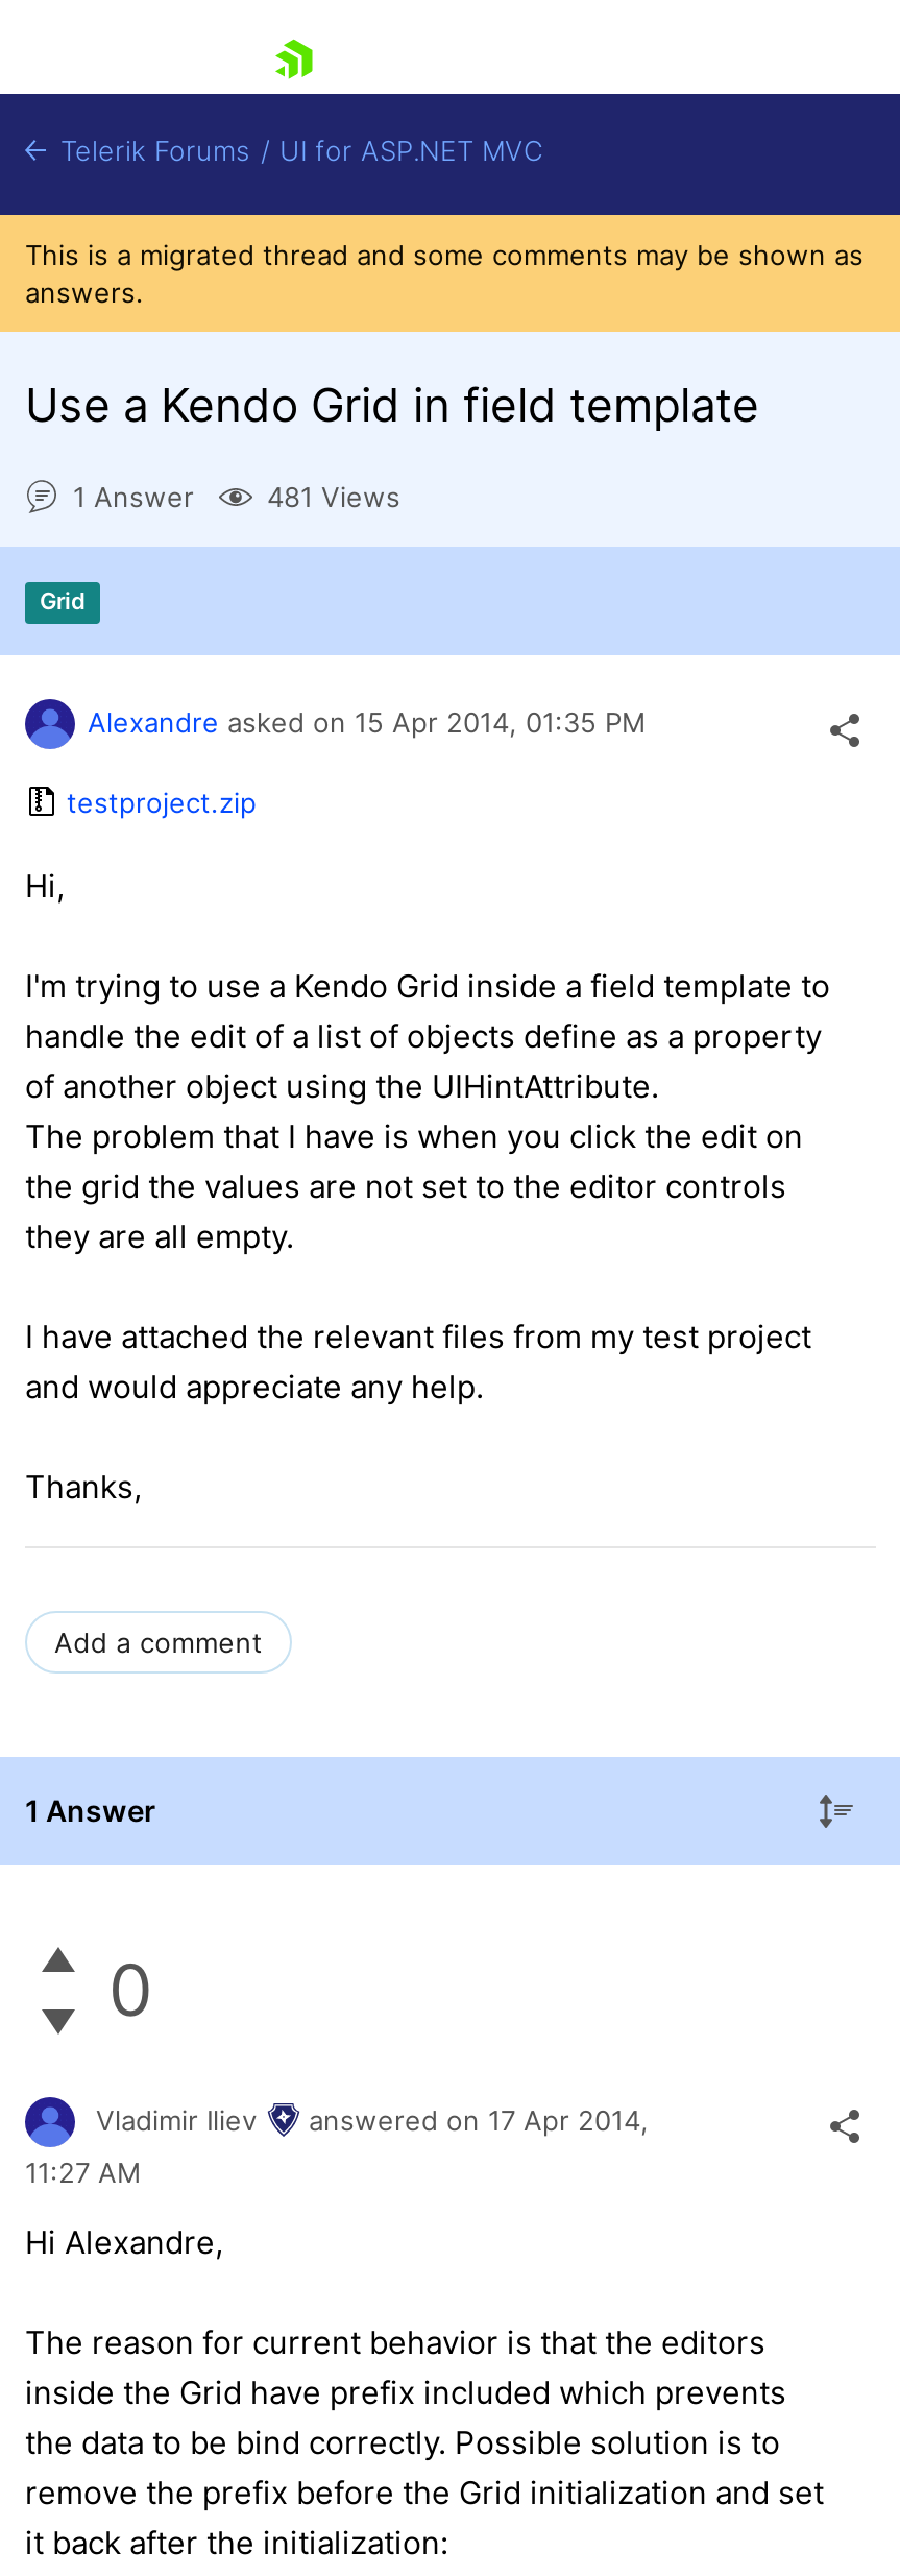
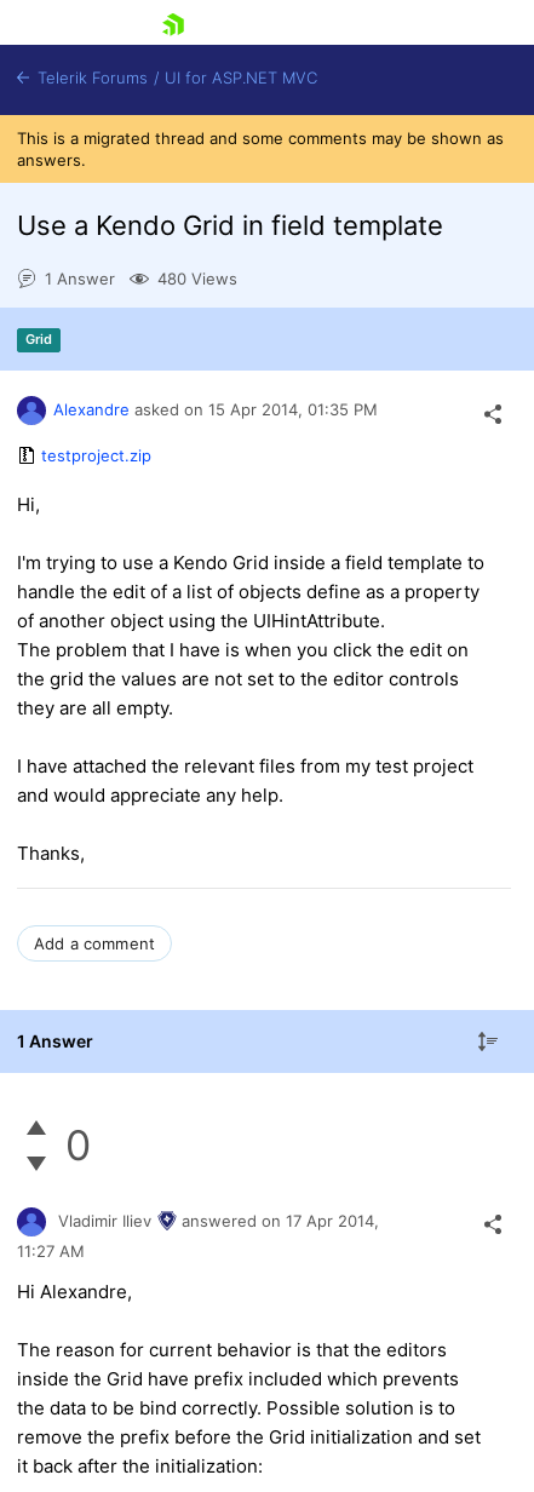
[267,481,400,514] 481 Views -> [157,269,237,289] 480 Views

